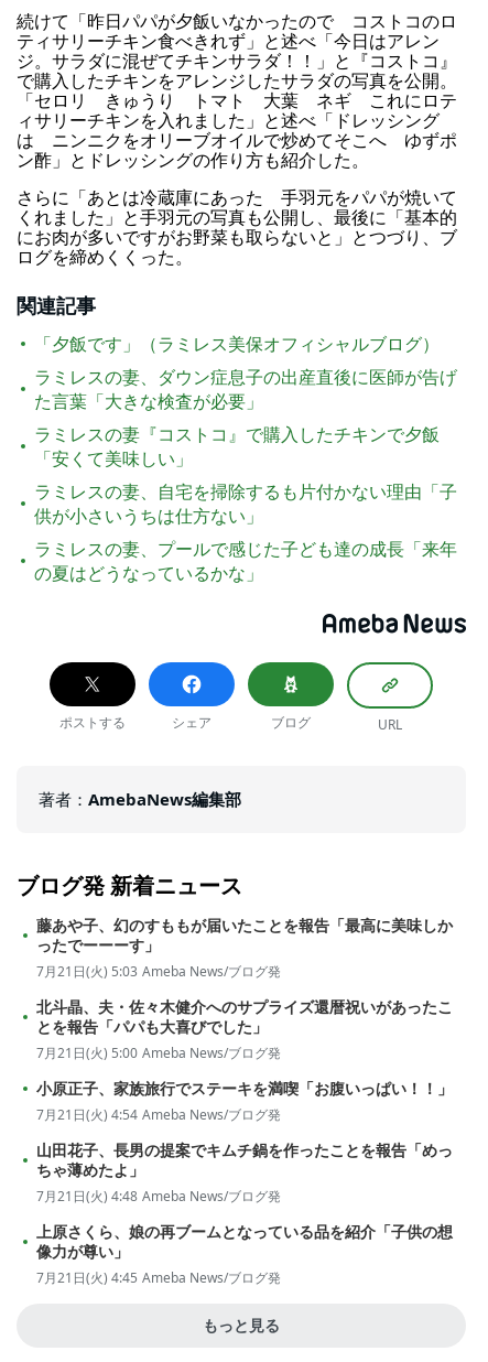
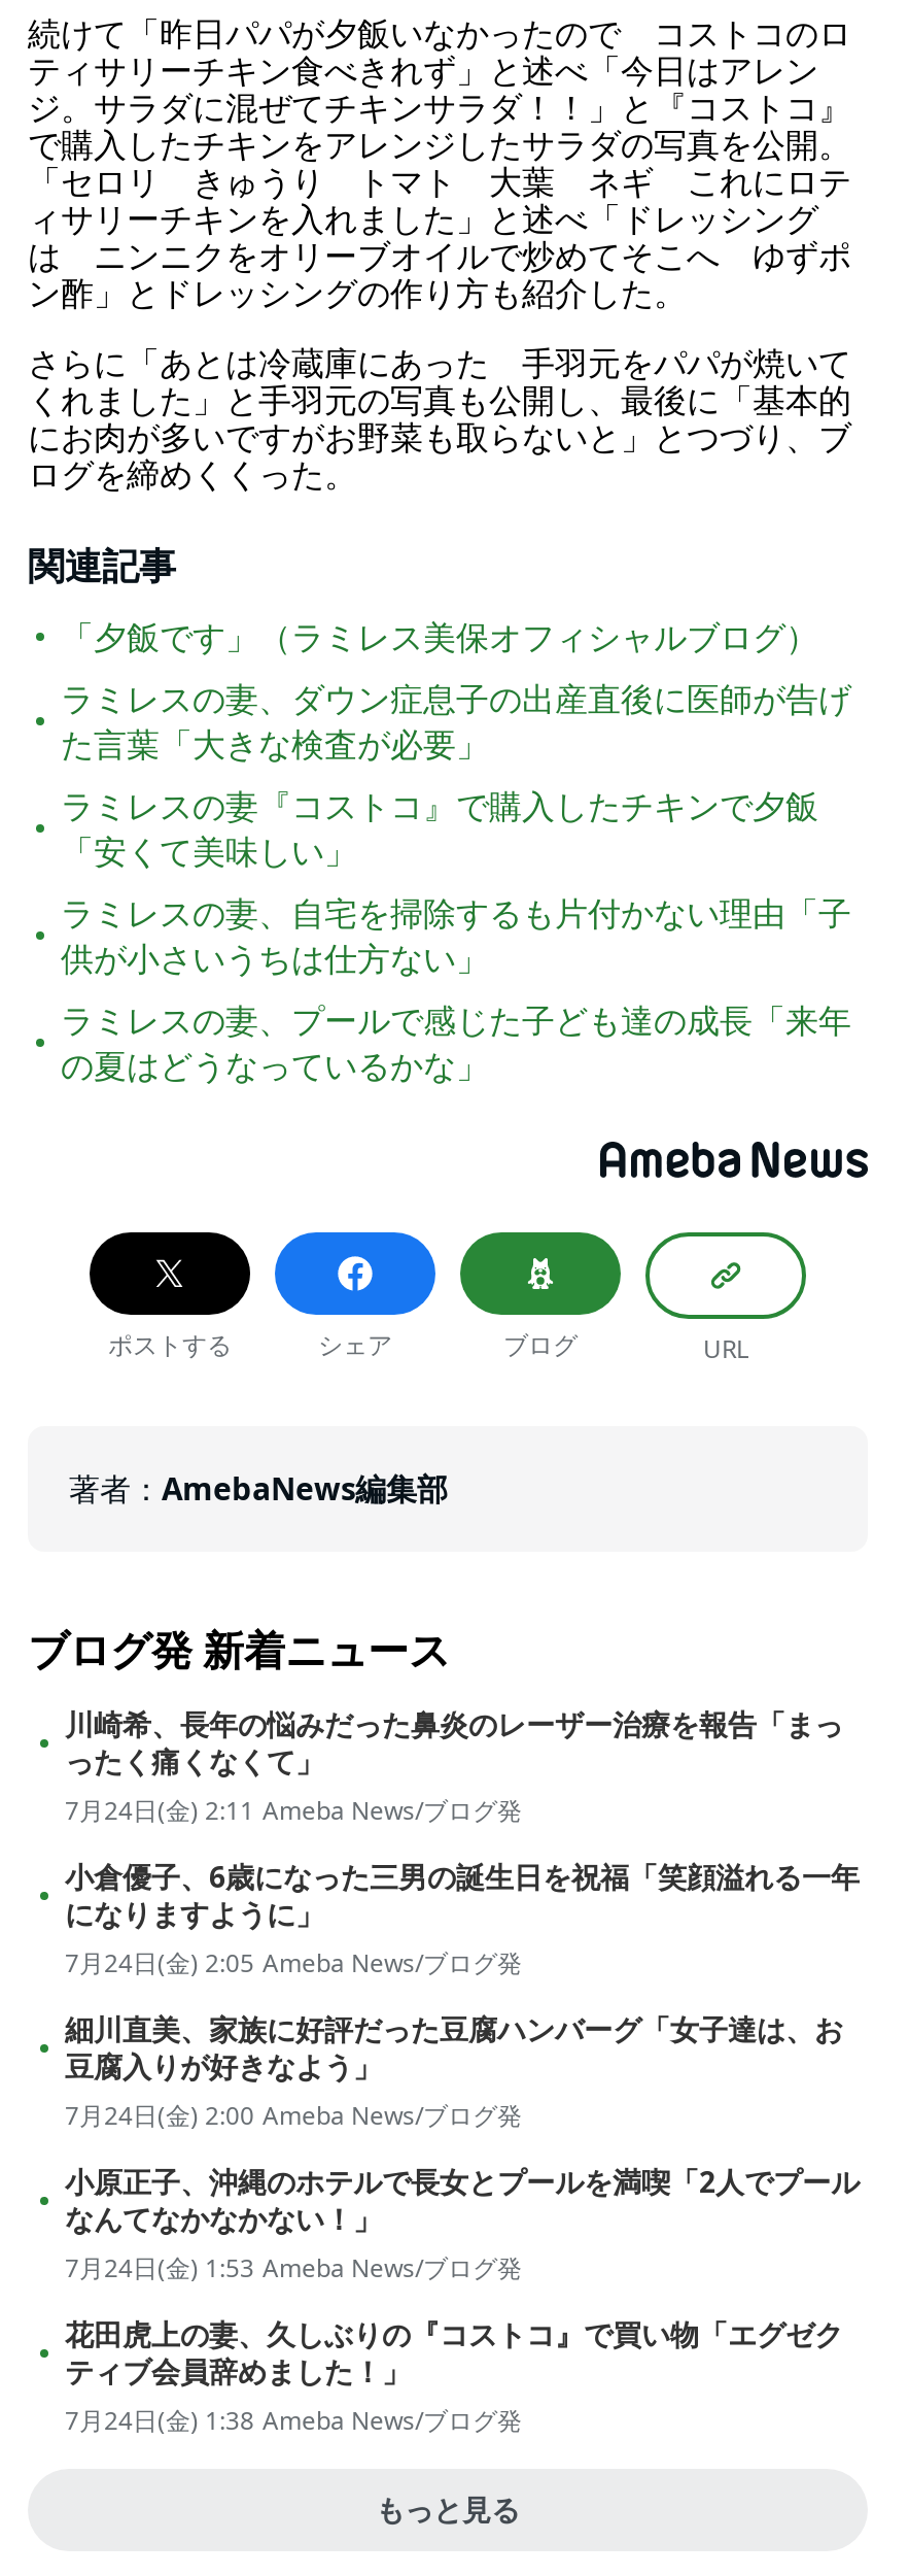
[36,915,453,981] 藤あや子、幻のすももが届いたことを報告「最高に美味しか | ったでーーーす」 | 7月21日(火) 5:03 Ameba News/ブログ発 -> [65,1704,843,1828] 川崎希、長年の悩みだった鼻炎のレーザー治療を報告「まっ | ったく痛くなくて」 | 7月24日(金) 2:11 Ameba News/ブログ発
[36,996,453,1062] 北斗晶、夫・佐々木健介へのサプライズ還暦祝いがあったこ | とを報告「パパも大喜びでした」 | 7月21日(火) 5:00 Ameba News/ブログ発 -> [65,1857,860,1981] 小倉優子、6歳になった三男の誕生日を祝福「笑顔溢れる一年 | になりますように」 | 7月24日(金) 2:05 Ameba News/ブログ発
[36,1078,453,1124] 小原正子、家族旅行でステーキを満喫「お腹いっぱい！！」 | 7月21日(火) 4:54 Ameba News/ブログ発 -> [65,2009,843,2133] 細川直美、家族に好評だった豆腐ハンバーグ「女子達は、お | 豆腐入りが好きなよう」 | 7月24日(金) 2:00 Ameba News/ブログ発
[36,1140,453,1206] 山田花子、長男の提案でキムチ鍋を作ったことを報告「めっ | ちゃ薄めたよ」 | 7月21日(火) 4:48 Ameba News/ブログ発 -> [65,2162,860,2286] 小原正子、沖縄のホテルで長女とプールを満喫「2人でプール | なんてなかなかない！」 | 7月24日(金) 1:53 Ameba News/ブログ発
[36,1221,453,1287] 上原さくら、娘の再ブームとなっている品を紹介「子供の想 | 像力が尊い」 | 7月21日(火) 4:45 Ameba News/ブログ発 -> [65,2314,843,2438] 花田虎上の妻、久しぶりの『コストコ』で買い物「エグゼク | ティブ会員辞めました！」 | 7月24日(金) 1:38 Ameba News/ブログ発

